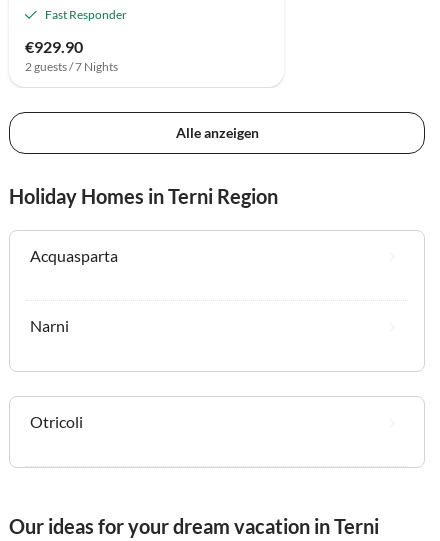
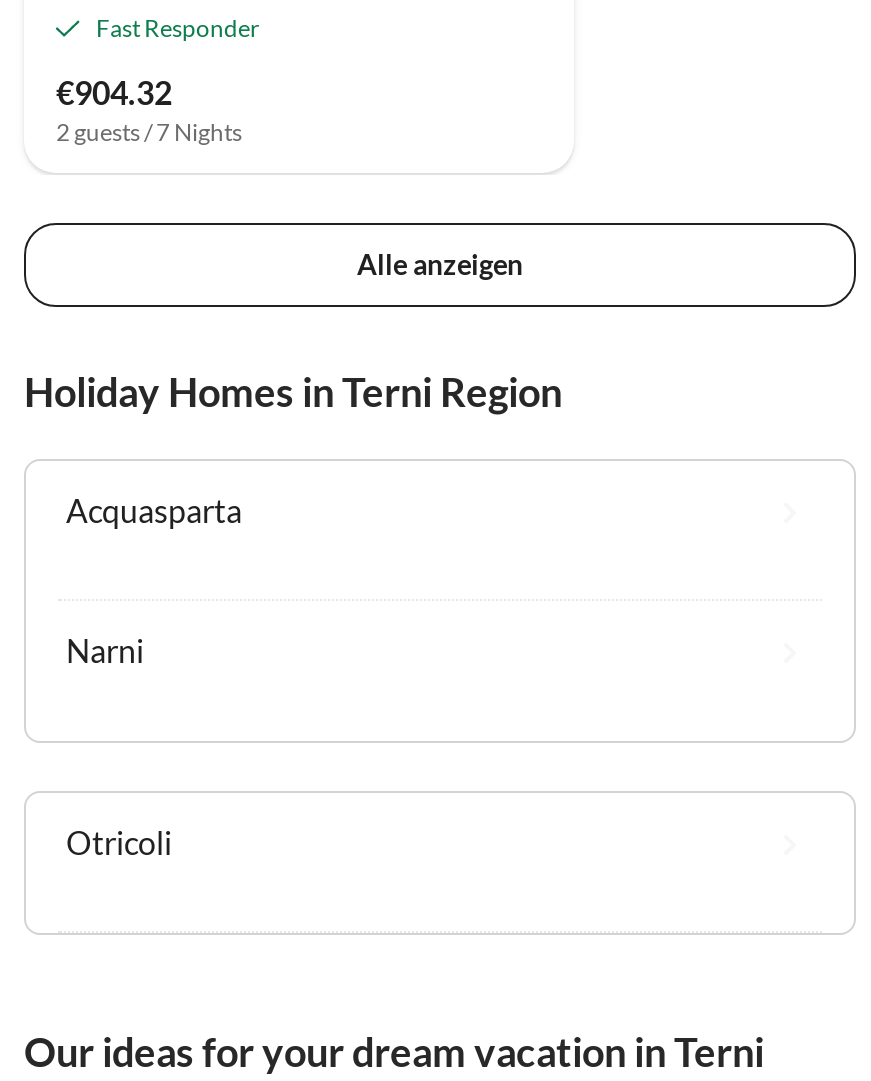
[25,37,83,56] €929.90 -> [56,73,172,111] €904.32

